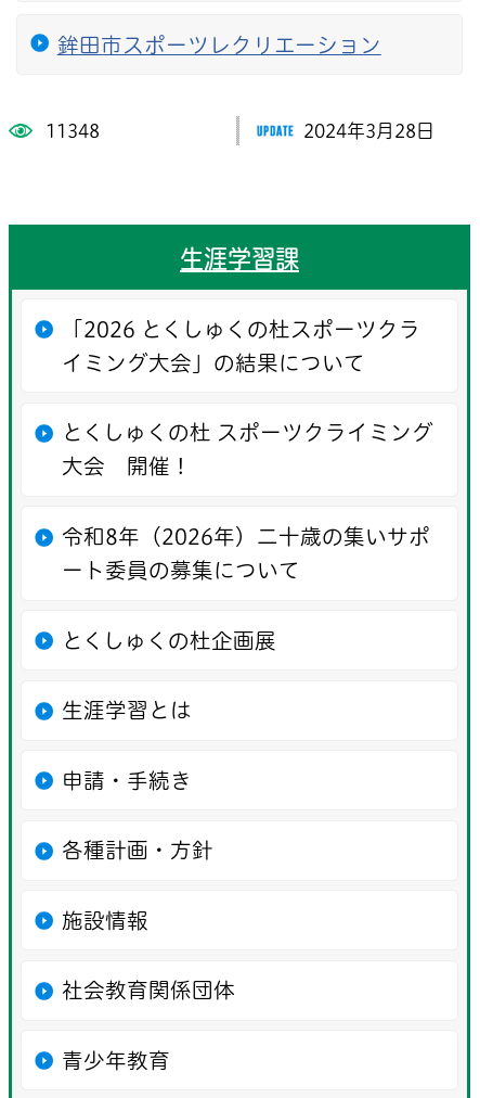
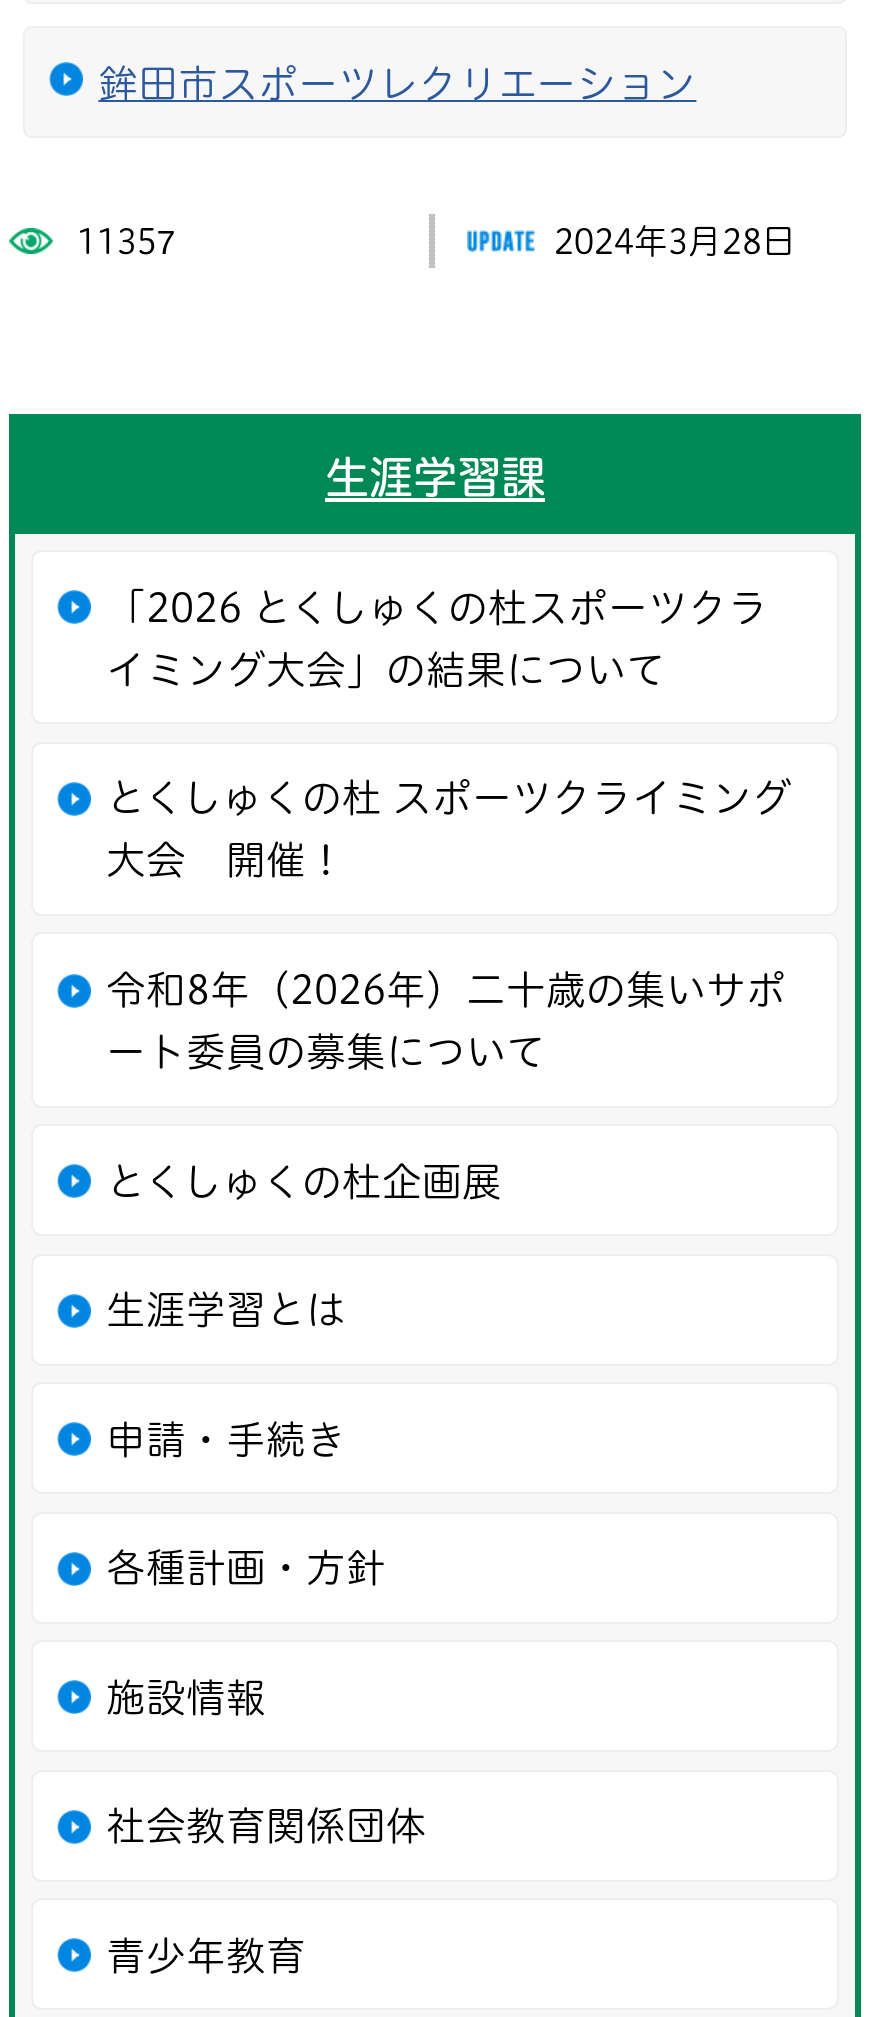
[45,122,99,140] 11348 -> [77,224,175,258] 11357

